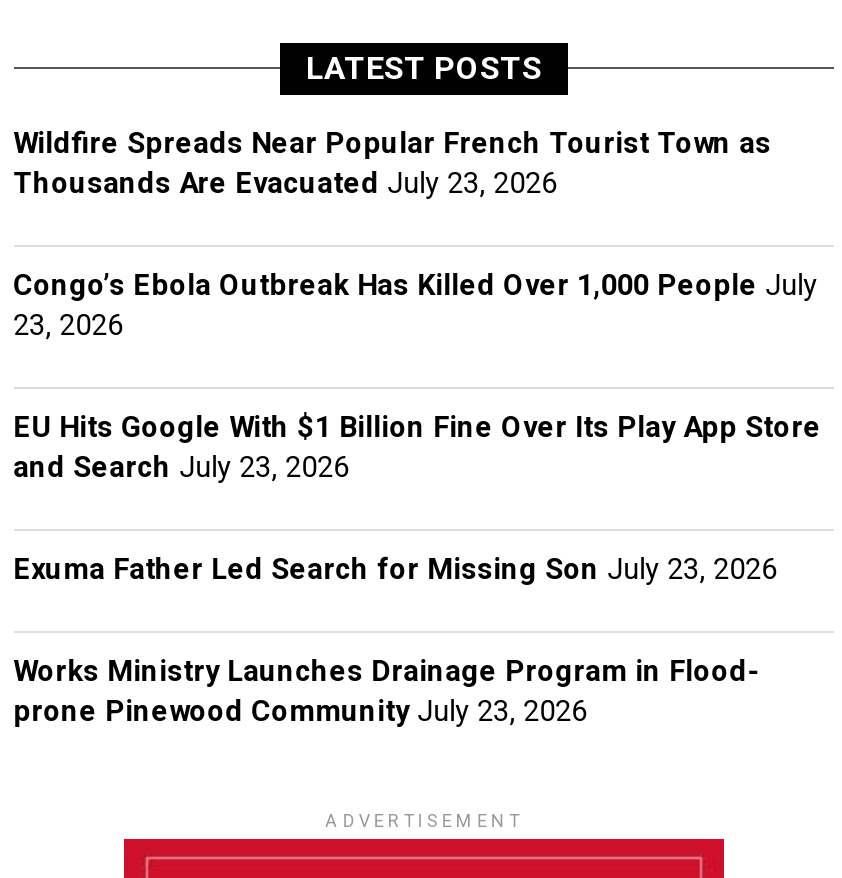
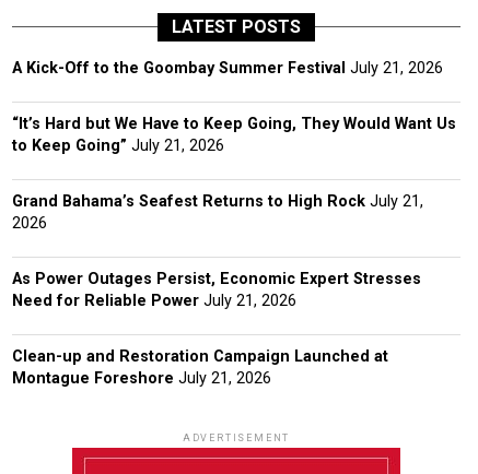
[13,127,771,201] Wildfire Spreads Near Popular French Tourist Town as | Thousands Are Evacuated July 23, 2026 -> [12,59,443,78] A Kick-Off to the Goombay Summer Festival July 21, 2026
[13,269,817,343] Congo’s Ebola Outbreak Has Killed Over 1,000 People July | 23, 2026 -> [12,115,456,155] “It’s Hard but We Have to Keep Going, They Would Want Us | to Keep Going” July 21, 2026
[13,411,821,485] EU Hits Google With $1 Billion Fine Over Its Play App Store | and Search July 23, 2026 -> [12,192,423,233] Grand Bahama’s Seafest Returns to High Rock July 21, | 2026
[13,553,777,587] Exuma Father Led Search for Missing Son July 23, 2026 -> [12,270,421,310] As Power Outages Persist, Economic Expert Stresses | Need for Reliable Power July 21, 2026
[13,655,759,729] Works Ministry Launches Drainage Program in Flood- | prone Pinewood Community July 23, 2026 -> [12,347,388,388] Clean-up and Restoration Campaign Launched at | Montague Foreshore July 21, 2026

